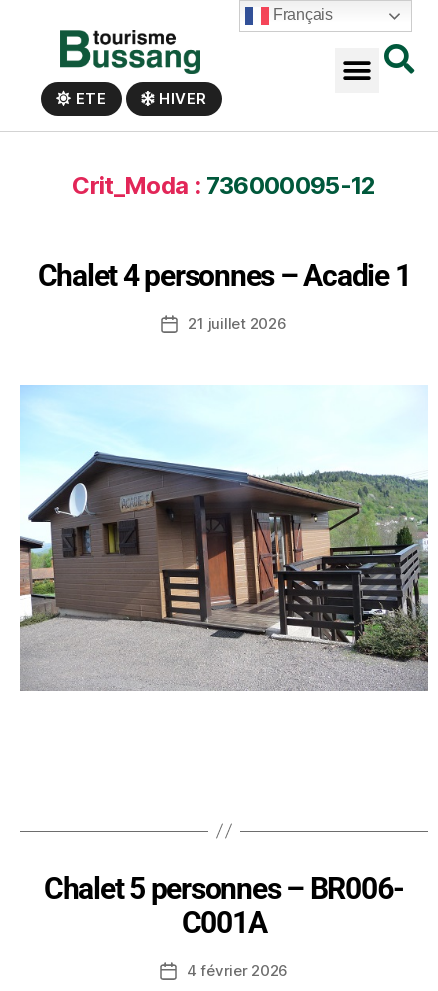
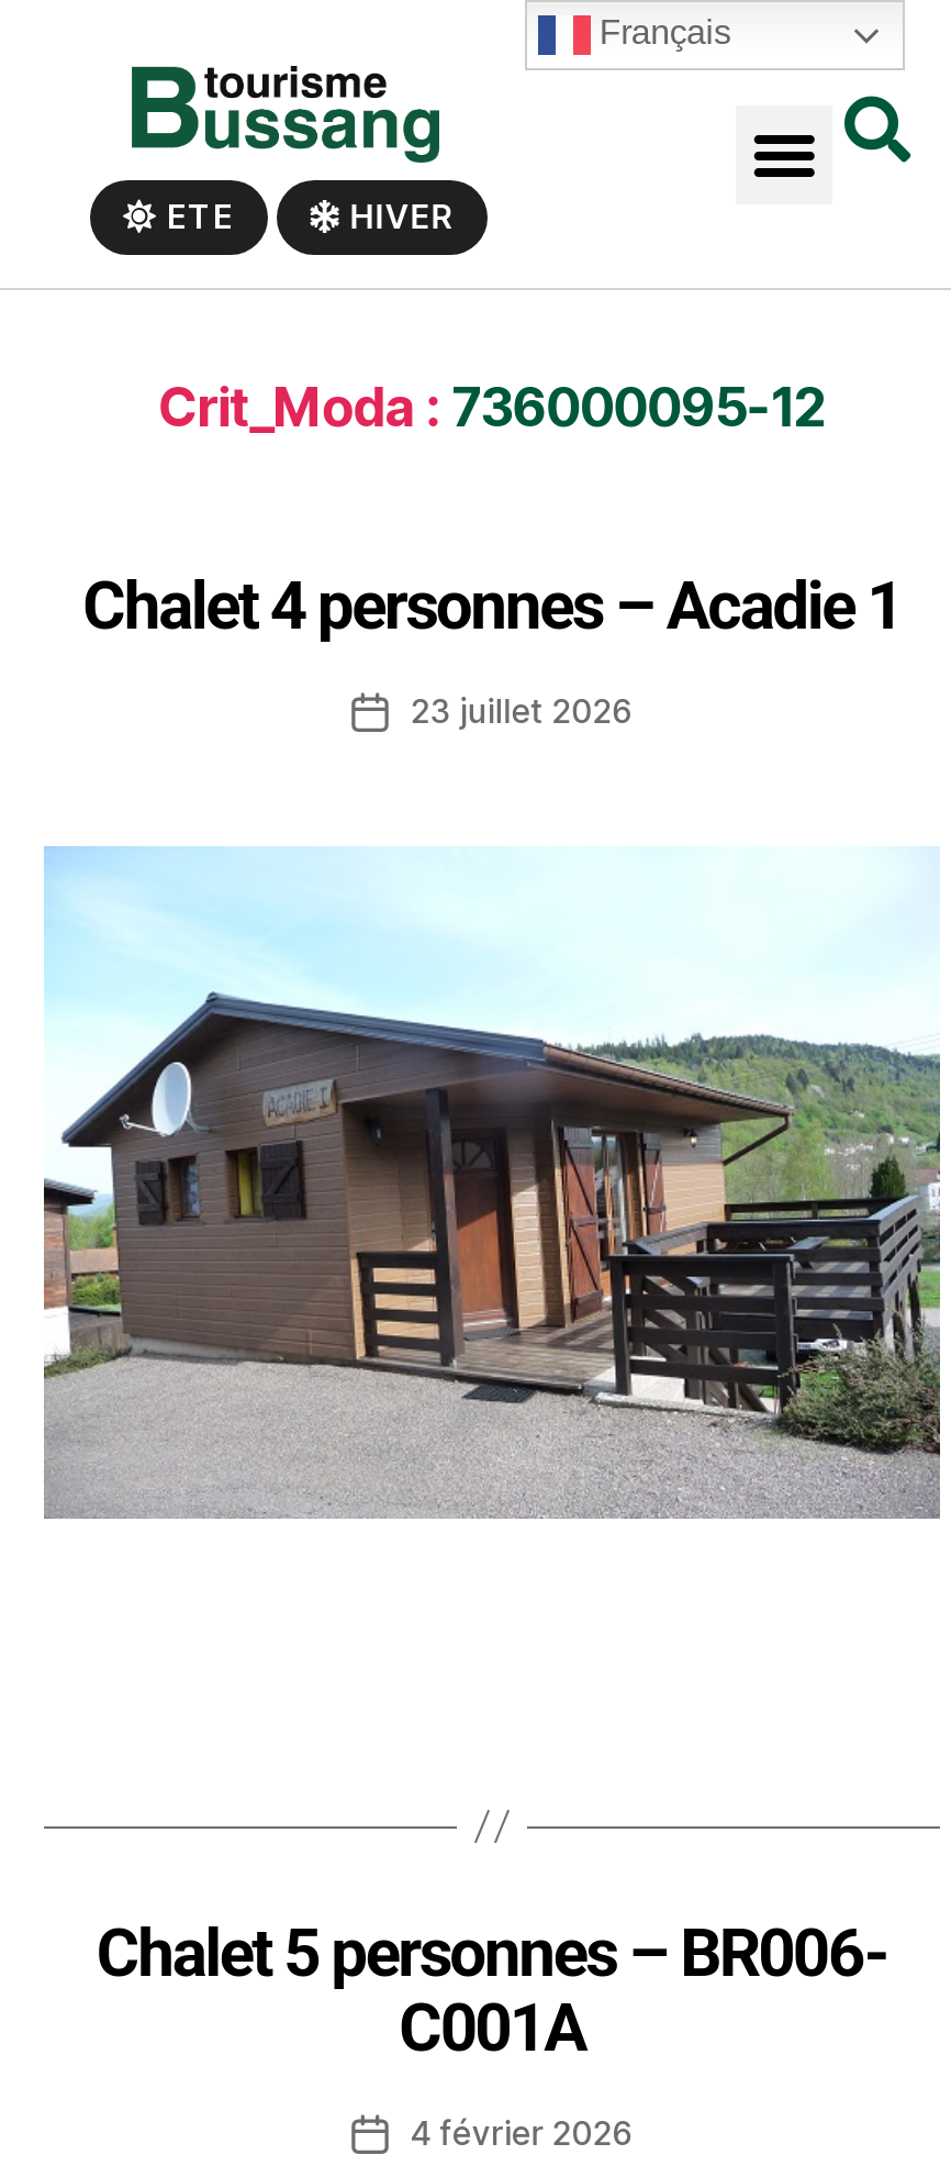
[188,314,287,333] 21 juillet 2026 -> [410,690,633,732] 23 juillet 2026

